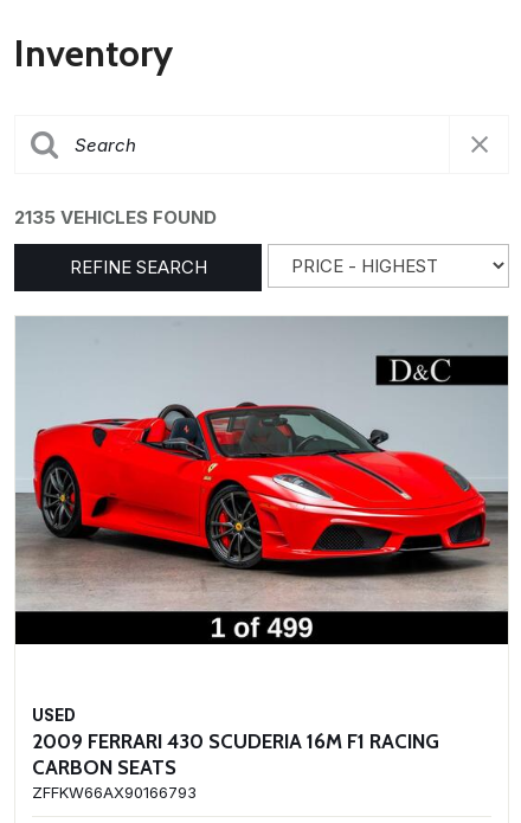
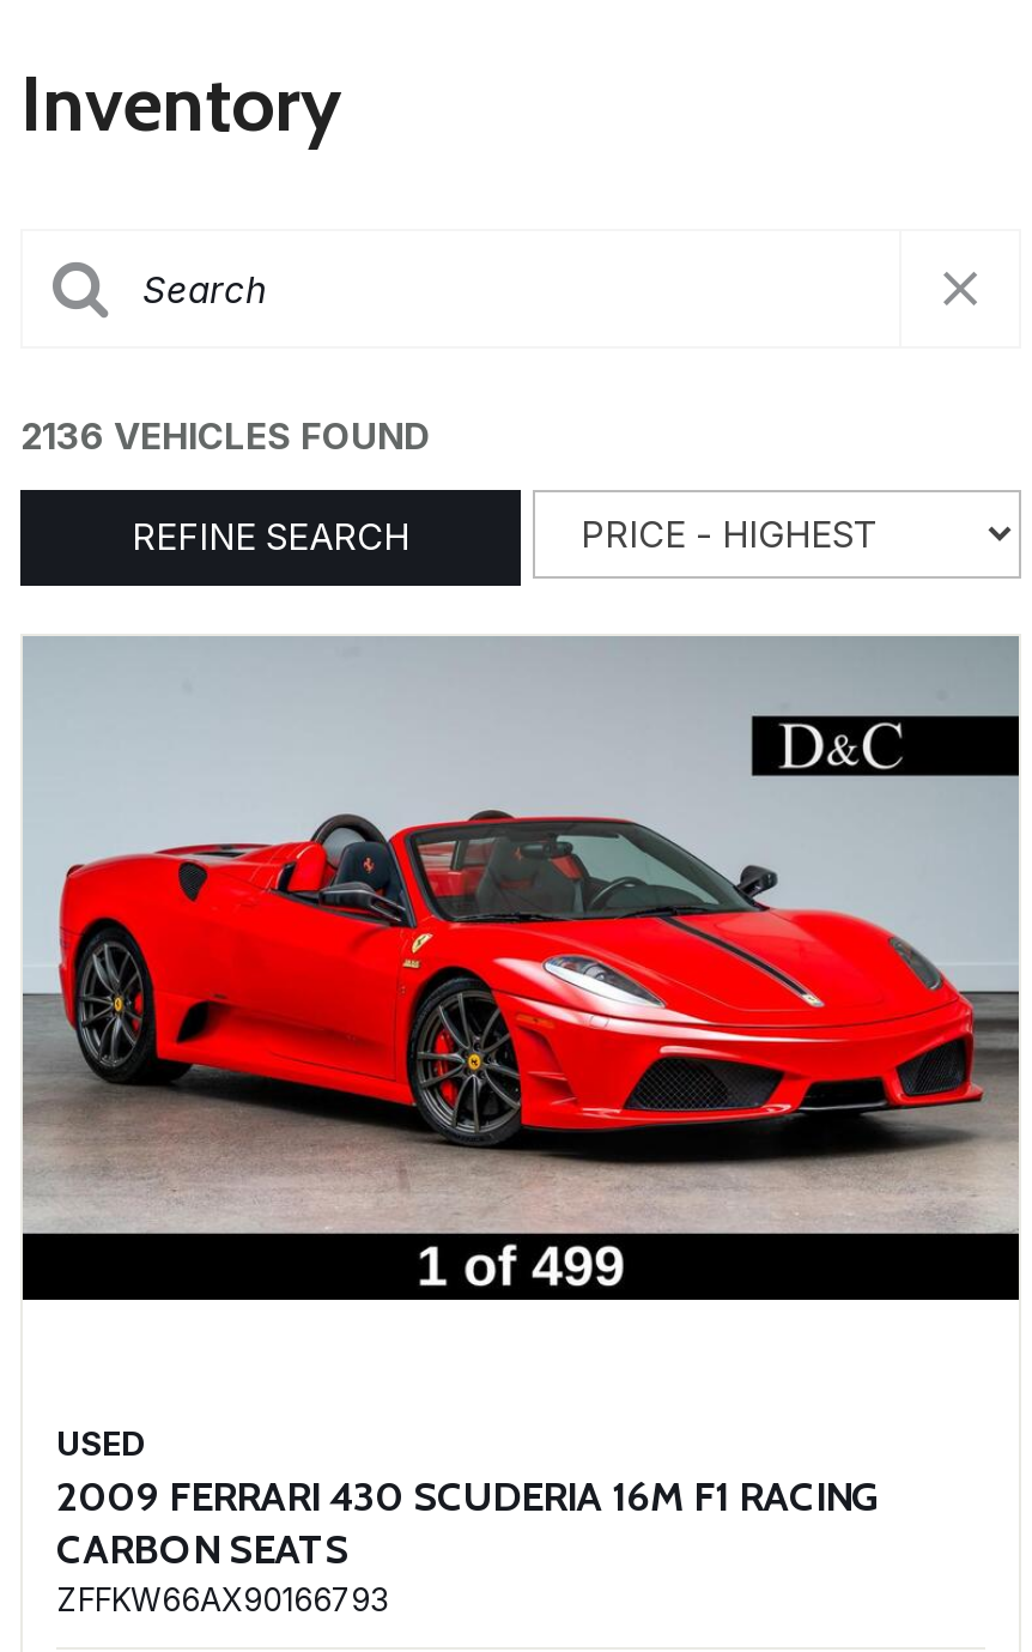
[14,206,217,229] 2135 VEHICLES FOUND -> [20,413,430,459] 2136 VEHICLES FOUND

